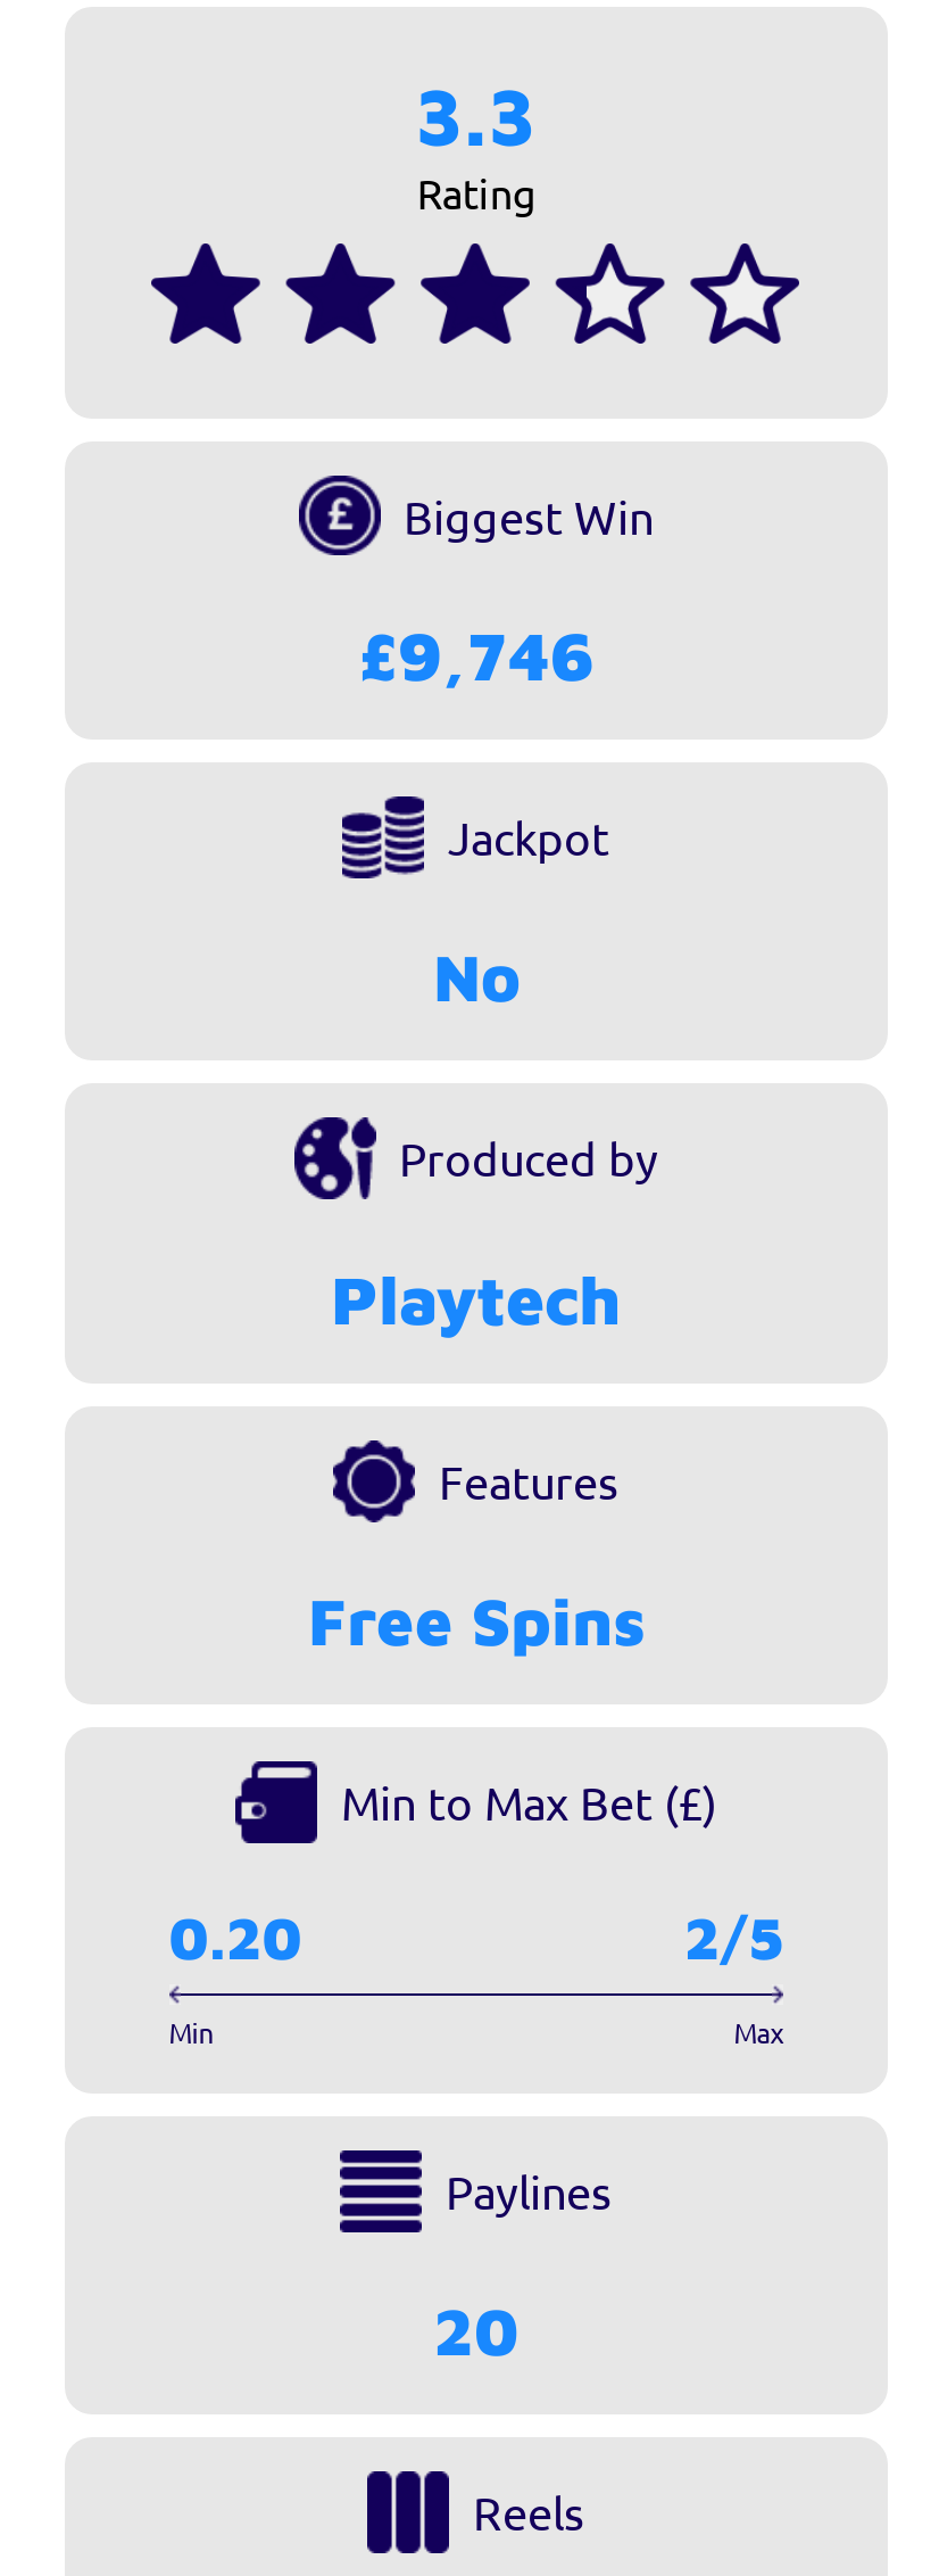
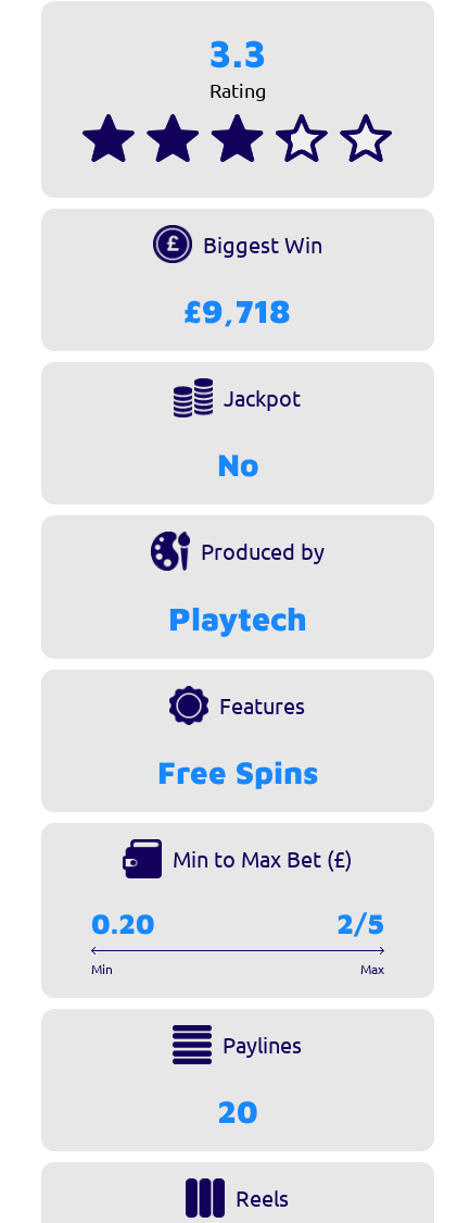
[359,616,593,695] £9,746 -> [184,292,291,330] £9,718

